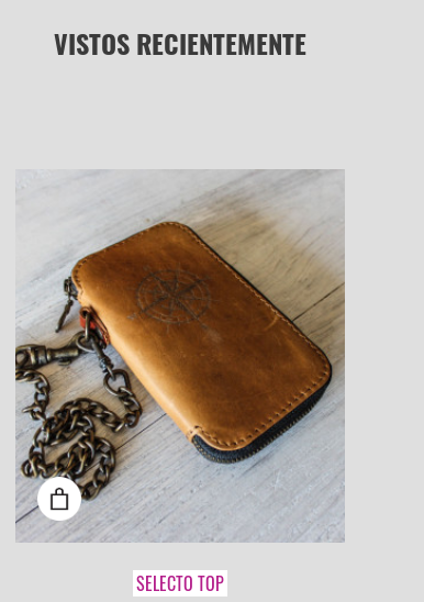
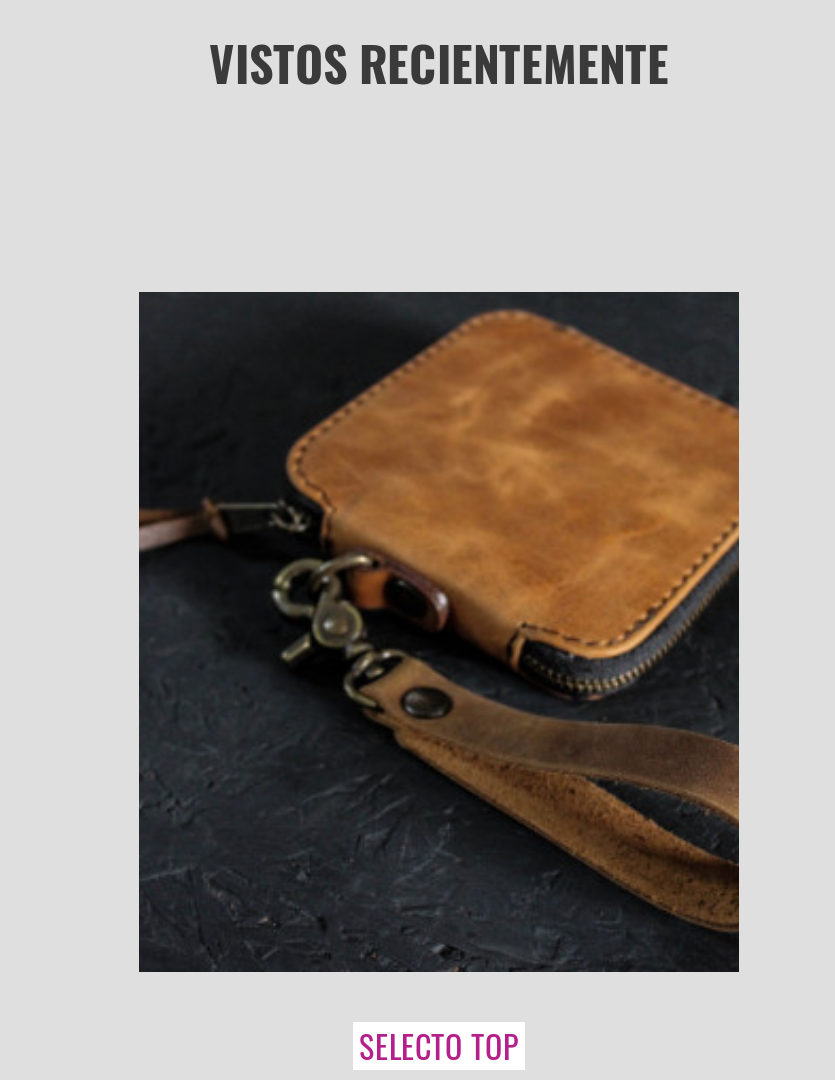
[15,169,345,543] [image] -> [137,290,741,974] [image]

